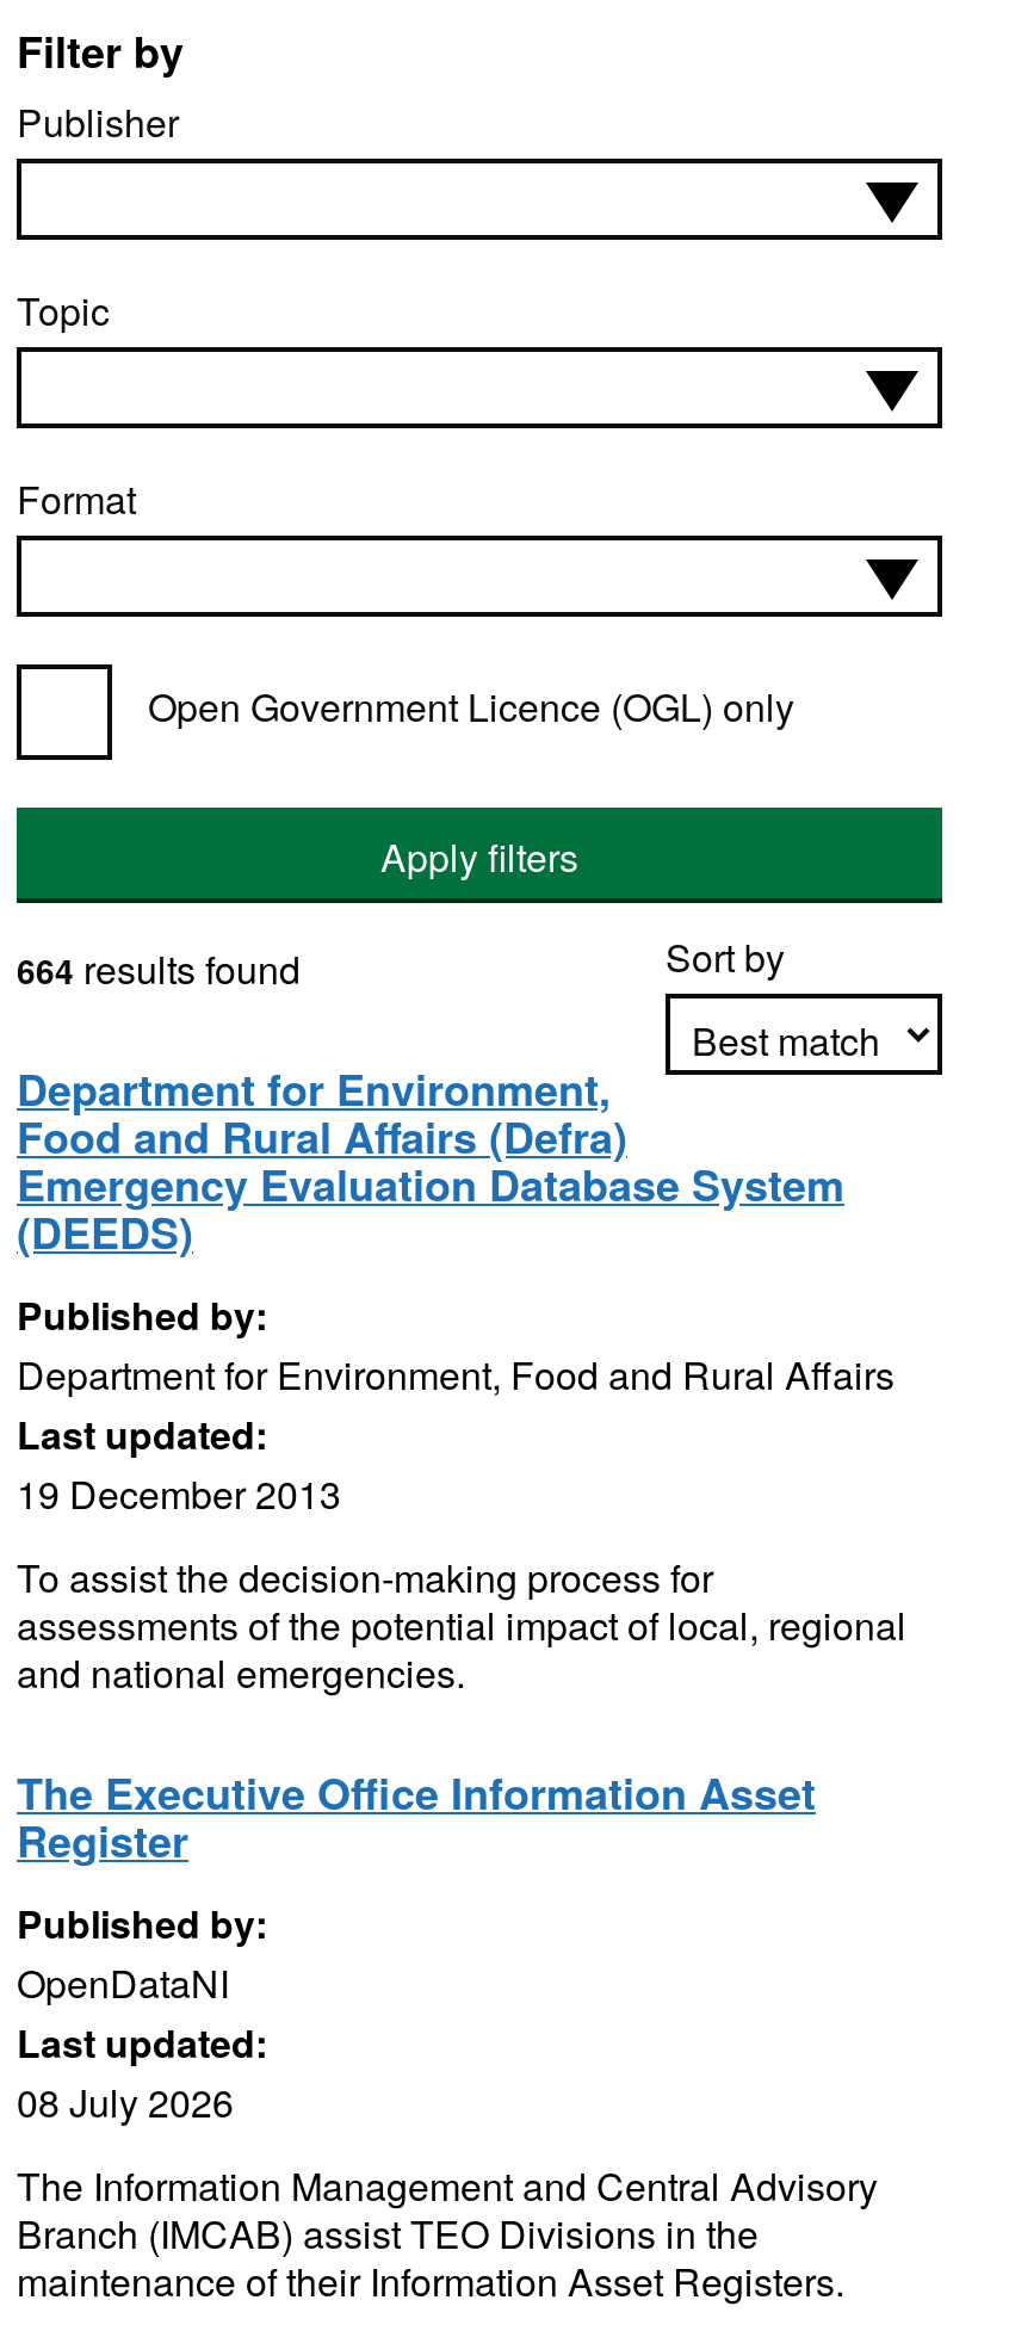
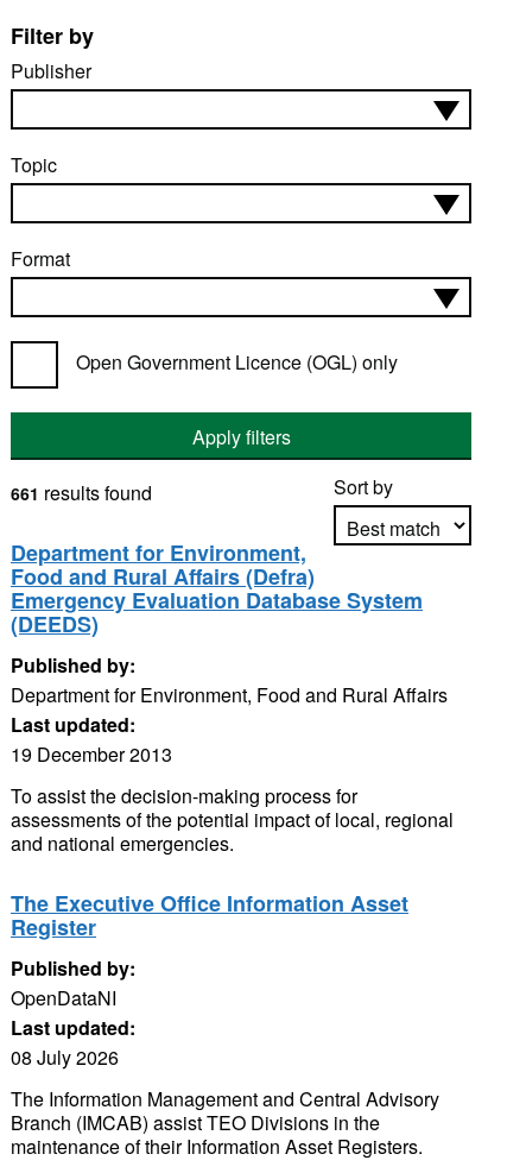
[17,941,301,996] 664 results found -> [11,479,152,506] 661 results found

